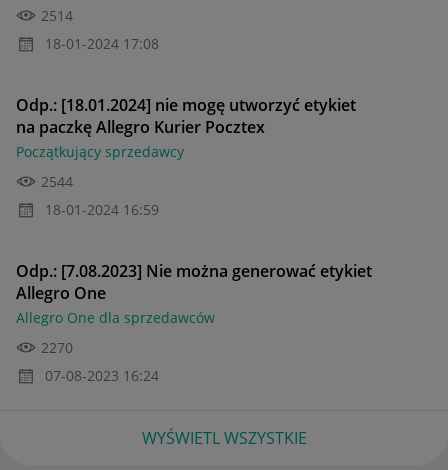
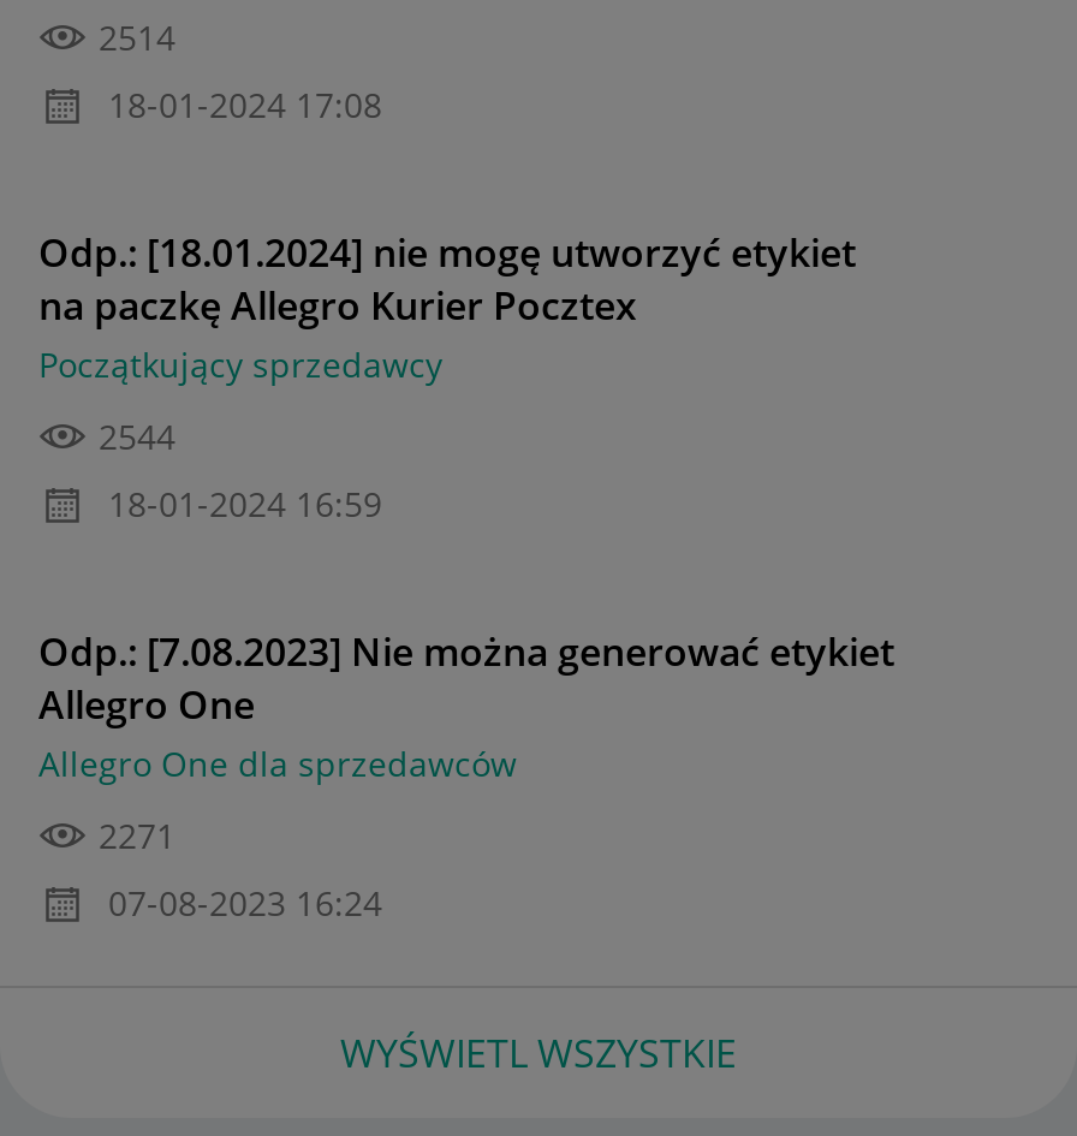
[41,338,73,357] 2270 -> [99,812,175,858] 2271

